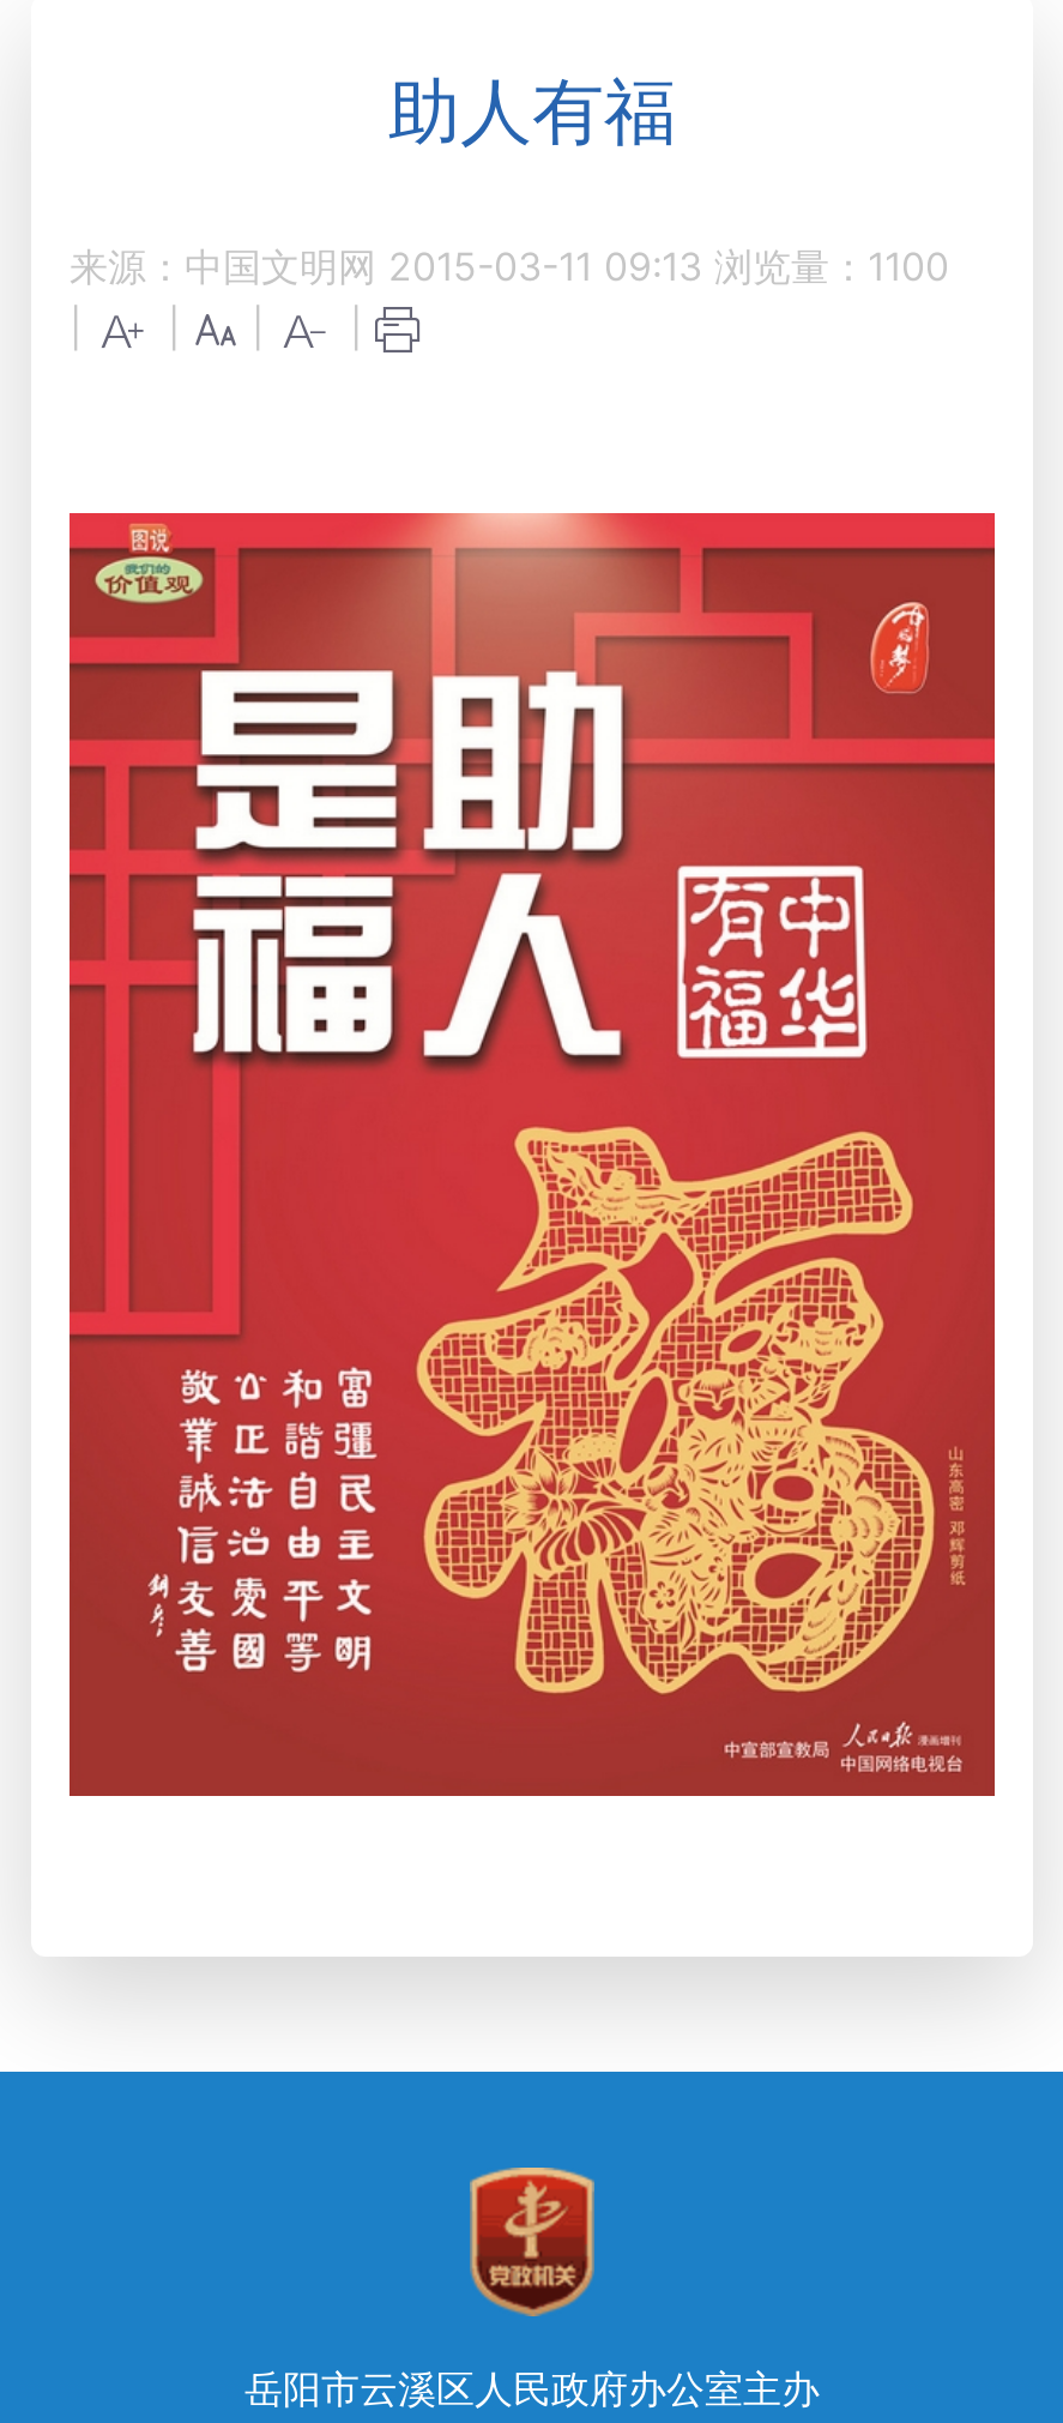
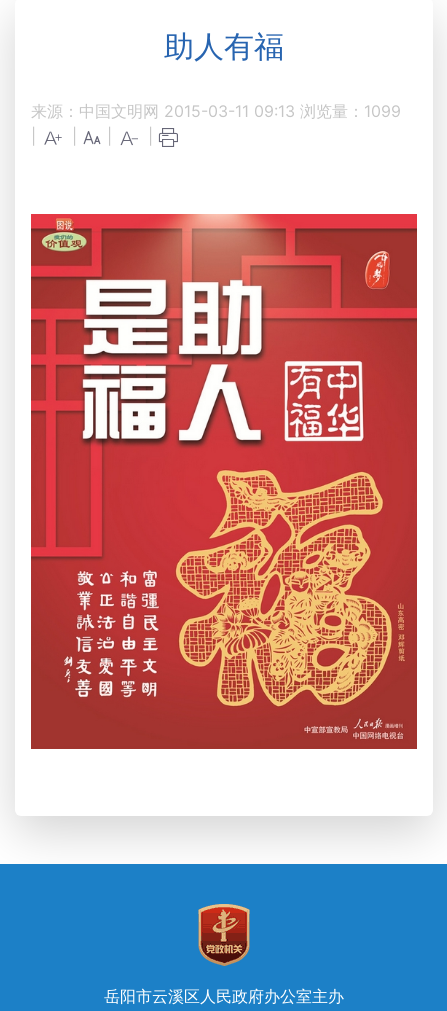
[70,243,949,291] 来源：中国文明网 2015-03-11 09:13 浏览量：1100 -> [31,101,401,121] 来源：中国文明网 2015-03-11 09:13 浏览量：1099

